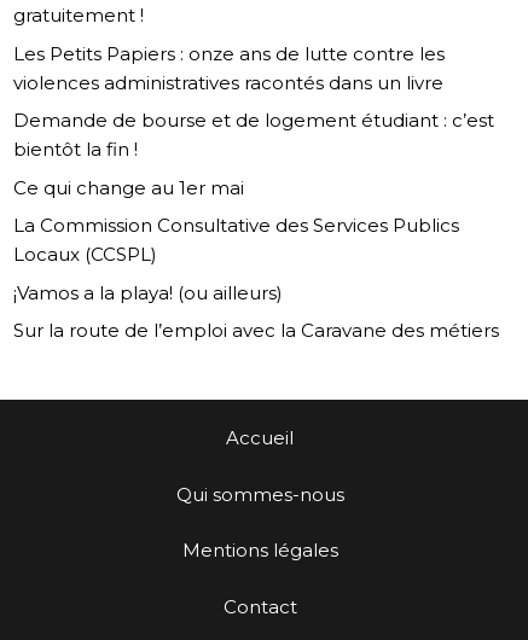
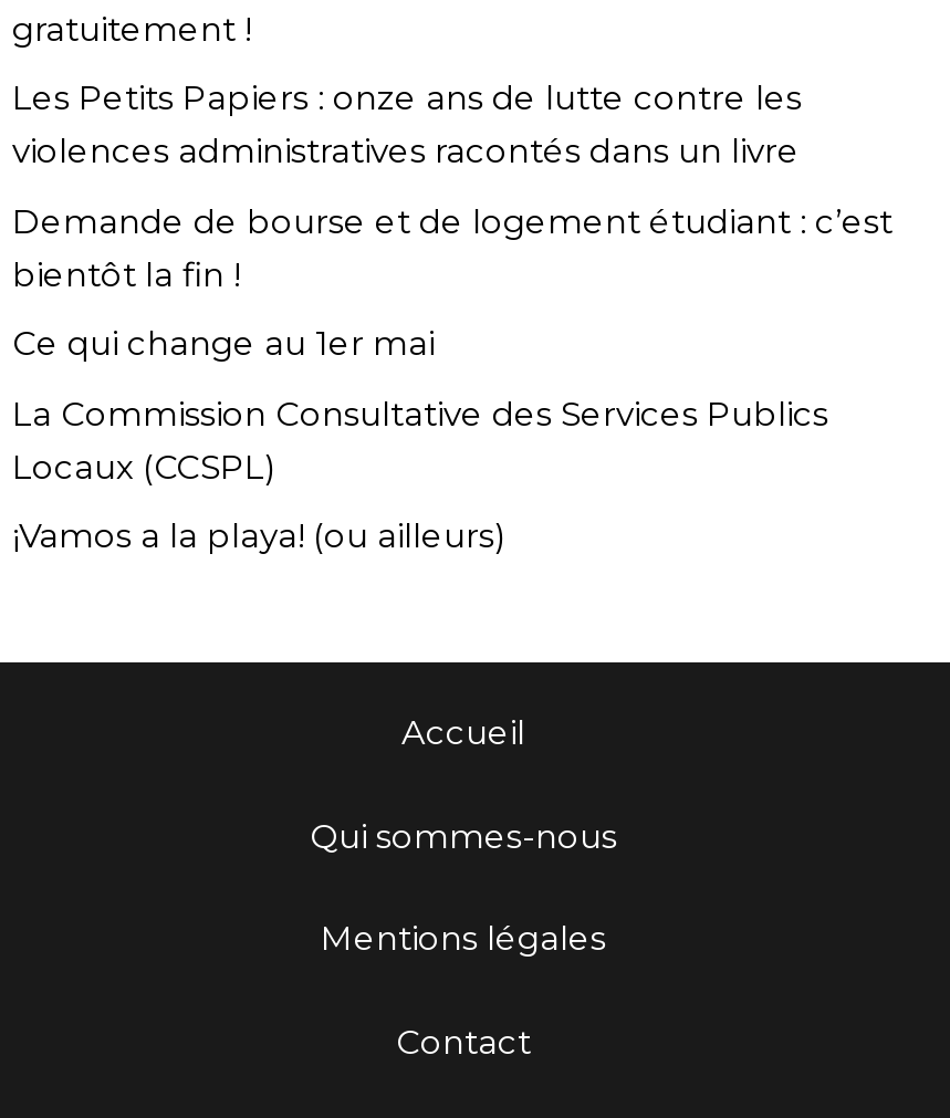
[13,319,499,342] Sur la route de l’emploi avec la Caravane des métiers -> none

